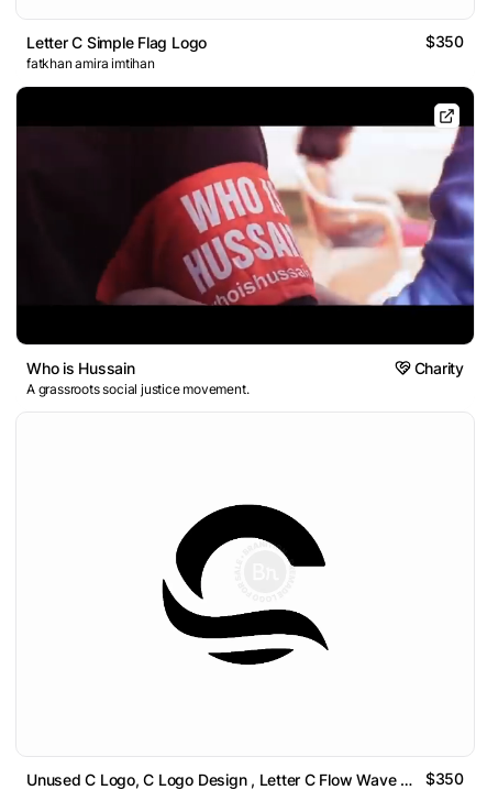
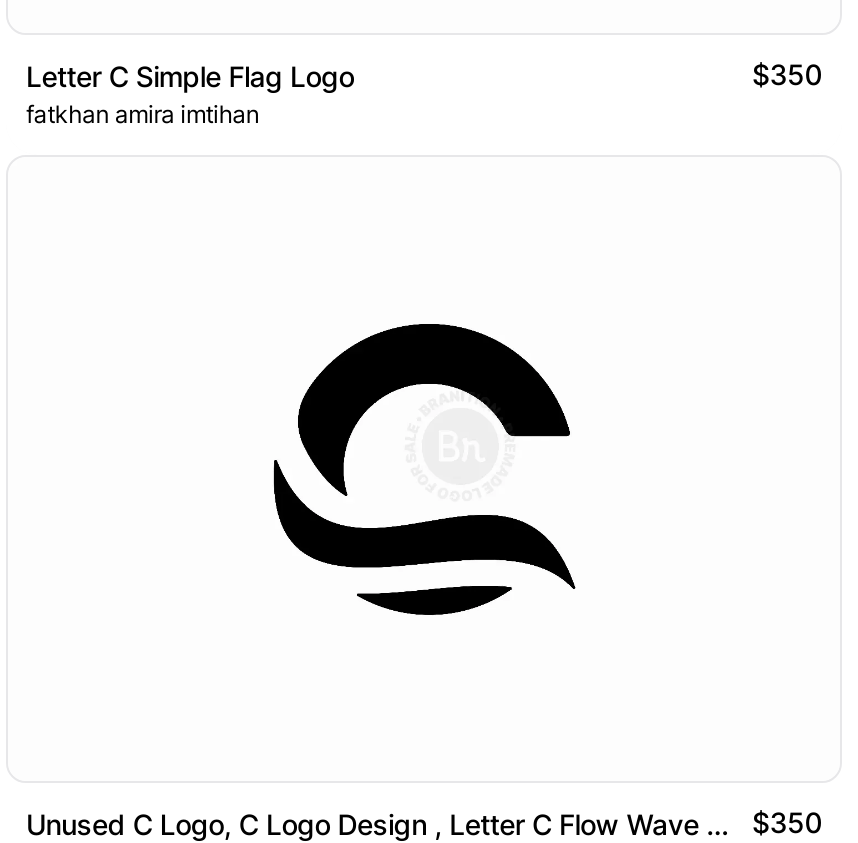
[15,86,475,397] [image] | Who is Hussain | Charity | A grassroots social justice movement. -> none

